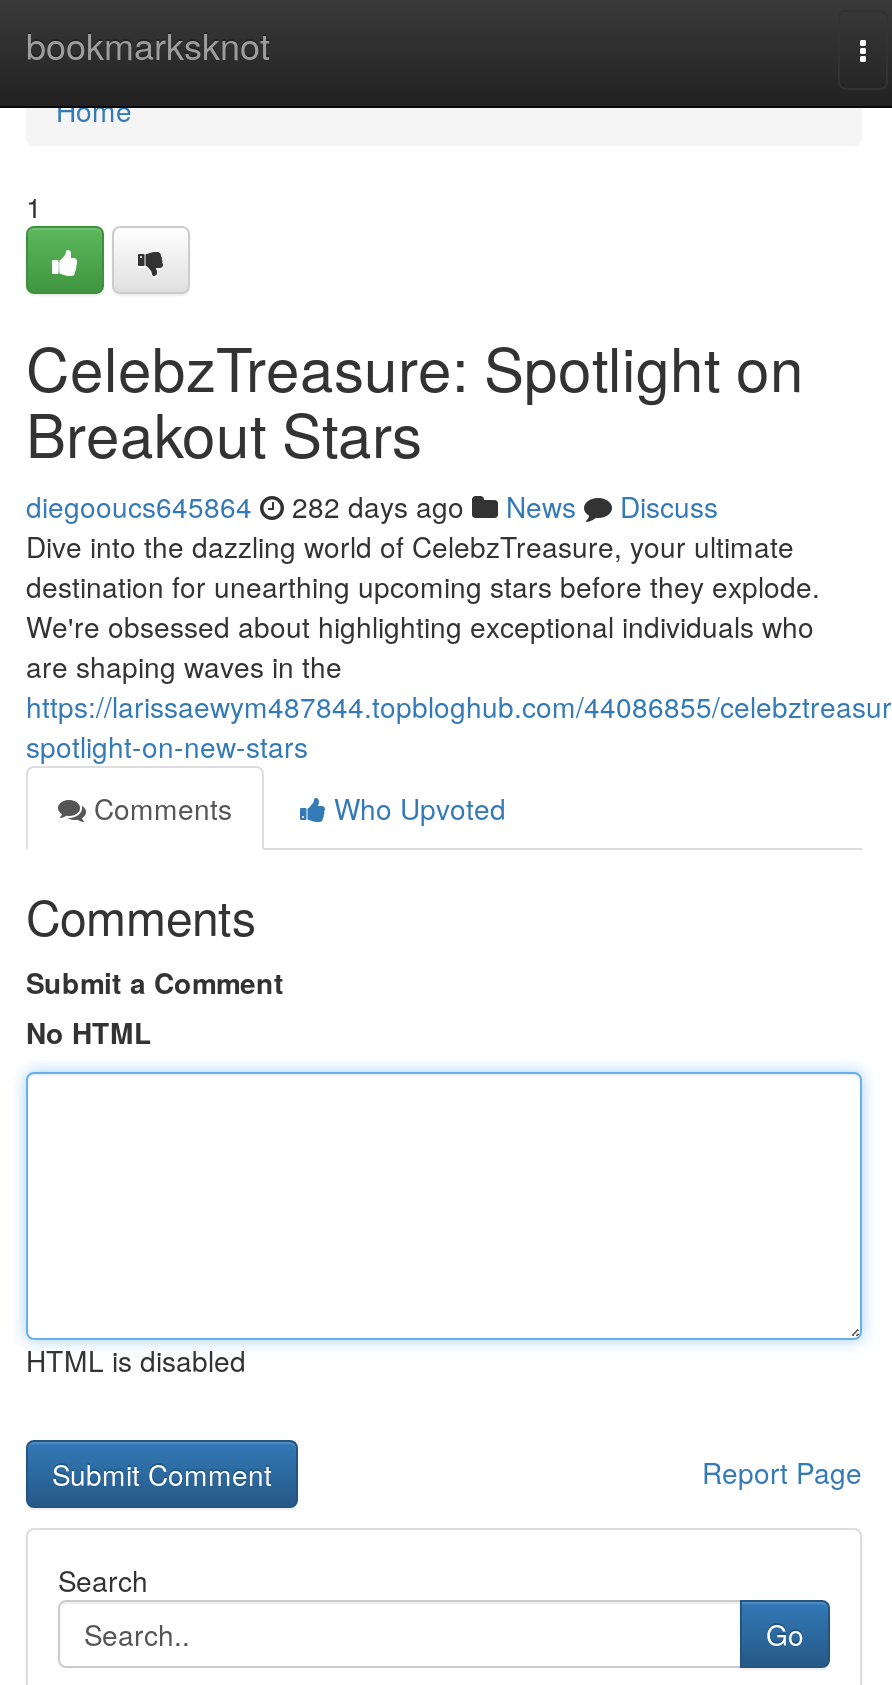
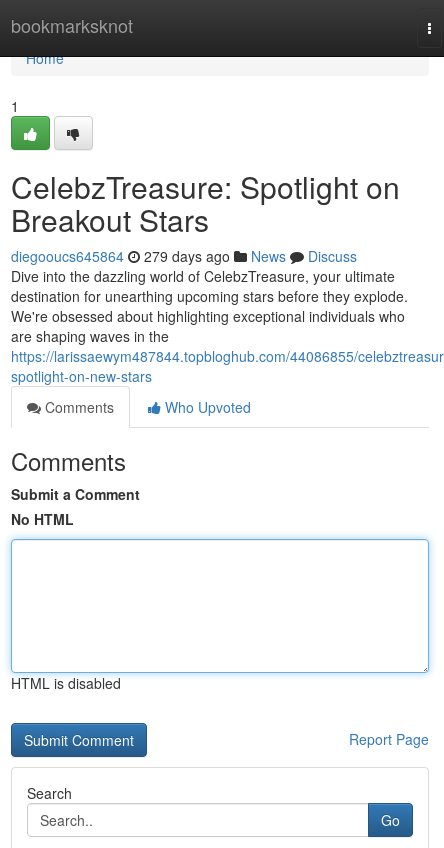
[26,486,718,526] diegooucs645864 282 days ago News Discuss -> [11,246,357,266] diegooucs645864 279 days ago News Discuss

